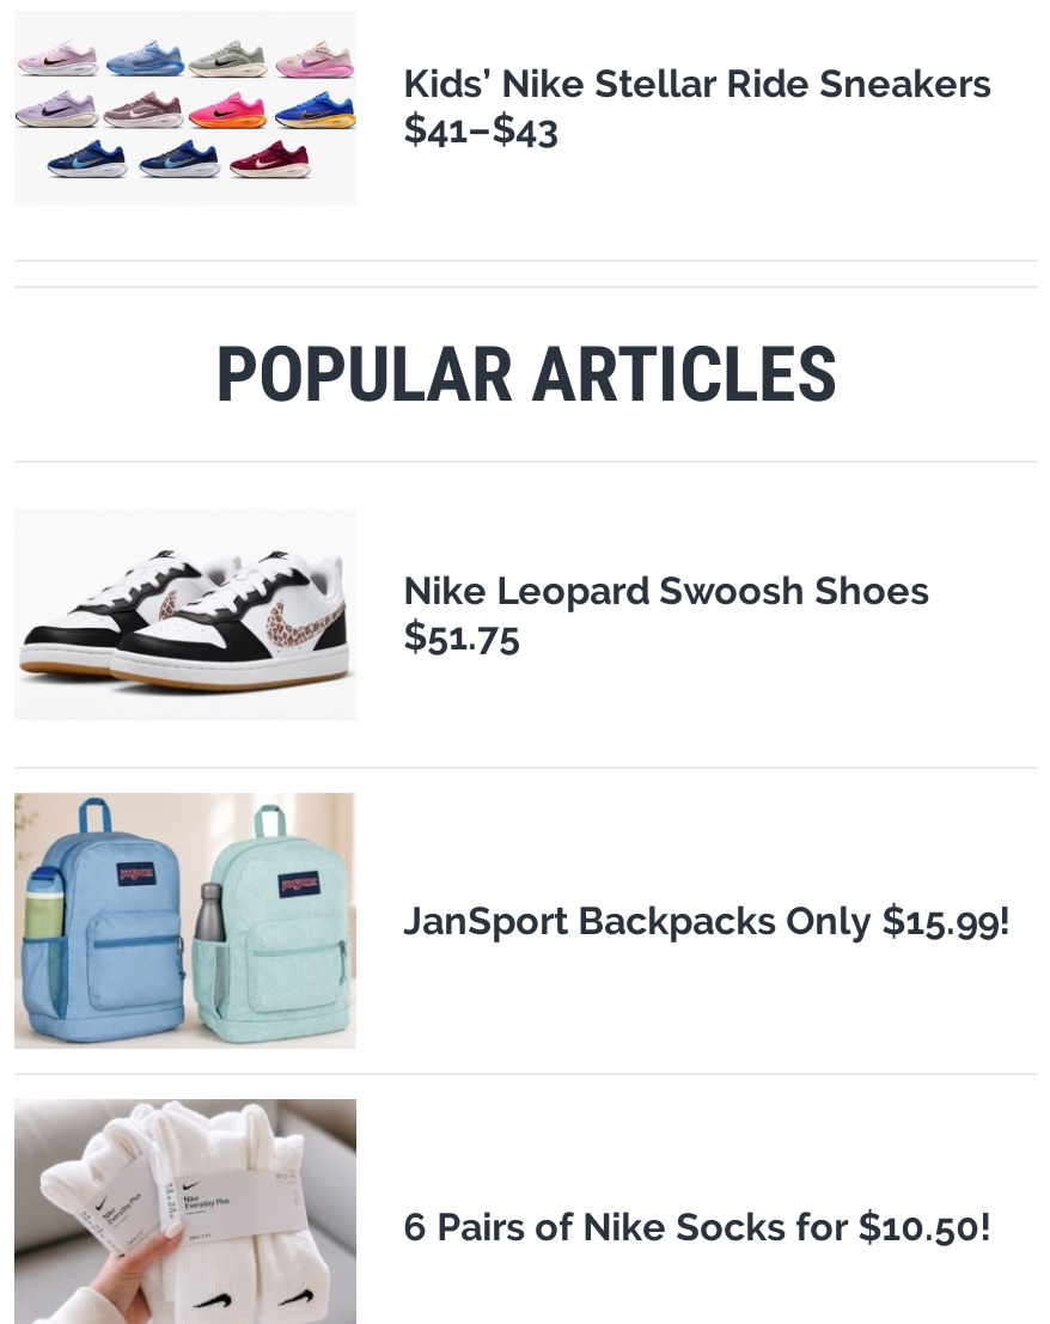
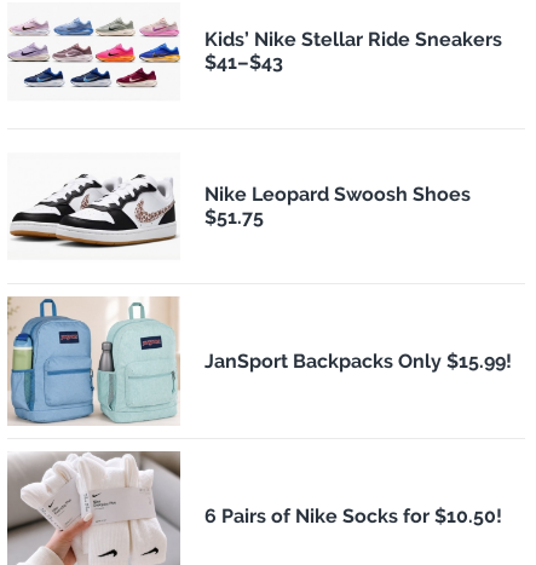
[215,328,837,419] POPULAR ARTICLES -> none

